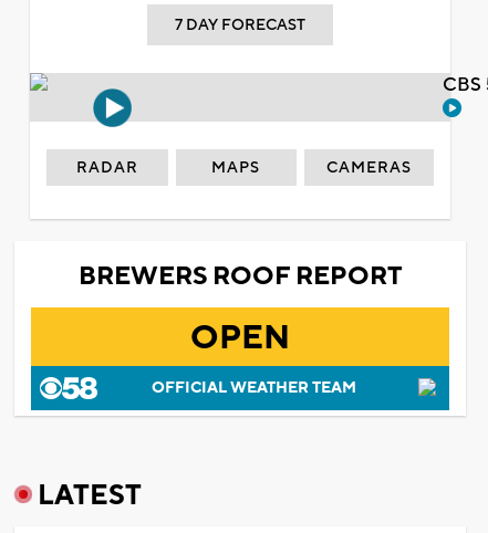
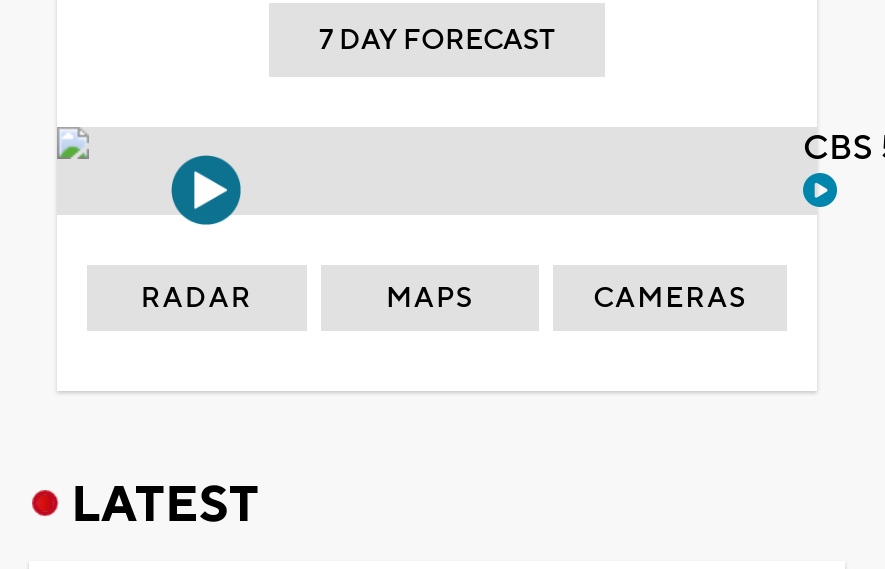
[78,259,402,398] BREWERS ROOF REPORT | OPEN | OFFICIAL WEATHER TEAM -> none

